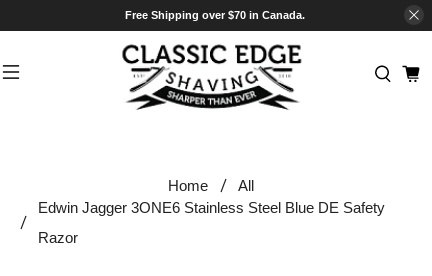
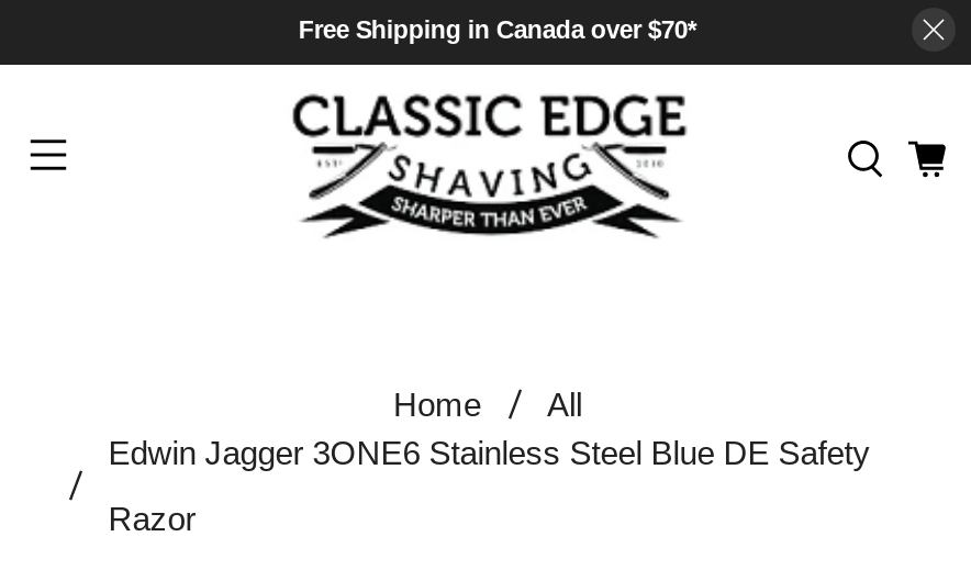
[125,9,305,21] Free Shipping over $70 in Canada. -> [299,17,696,44] Free Shipping in Canada over $70*

